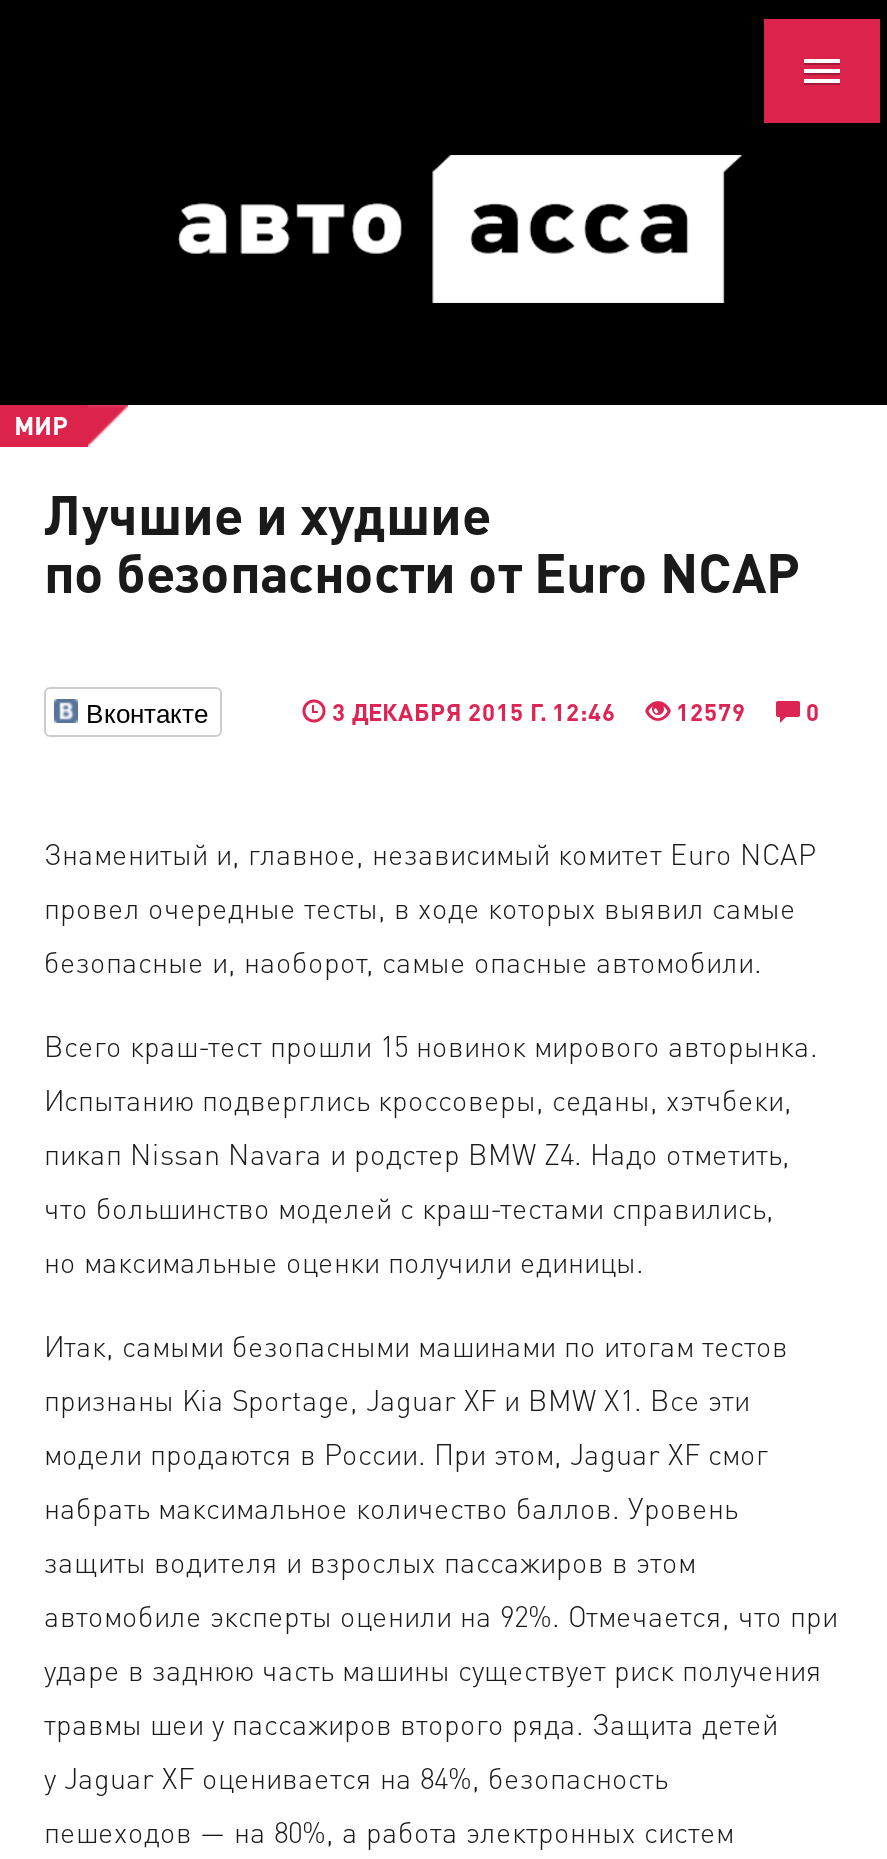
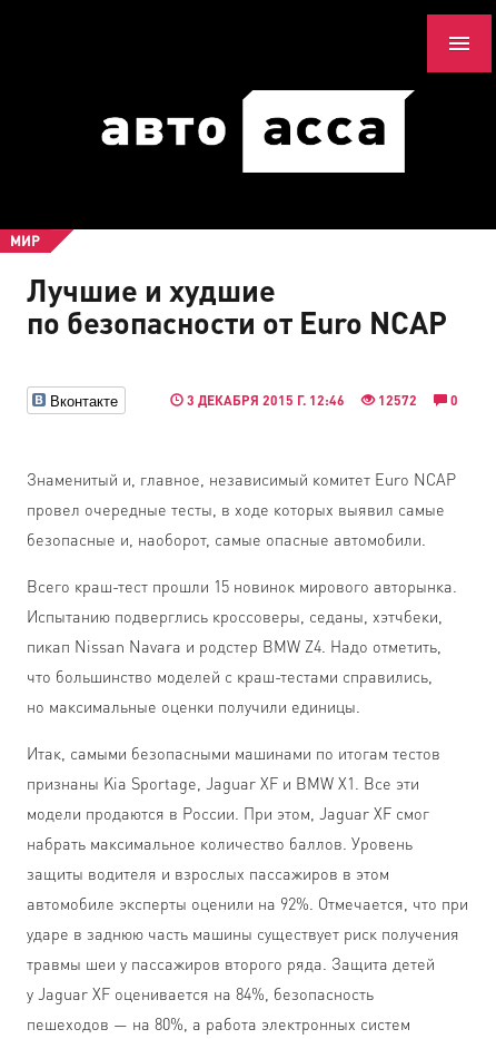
[326,697,820,727] 3 ДЕКАБРЯ 2015 Г. 12:46 12579 0 -> [183,392,458,408] 3 ДЕКАБРЯ 2015 Г. 12:46 12572 0

